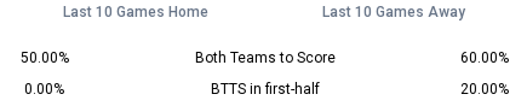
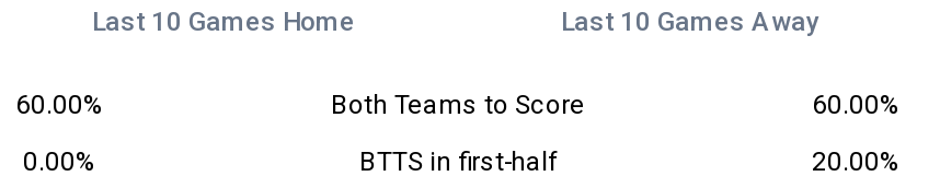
[20,50,68,66] 50.00% -> [15,90,103,121] 60.00%

